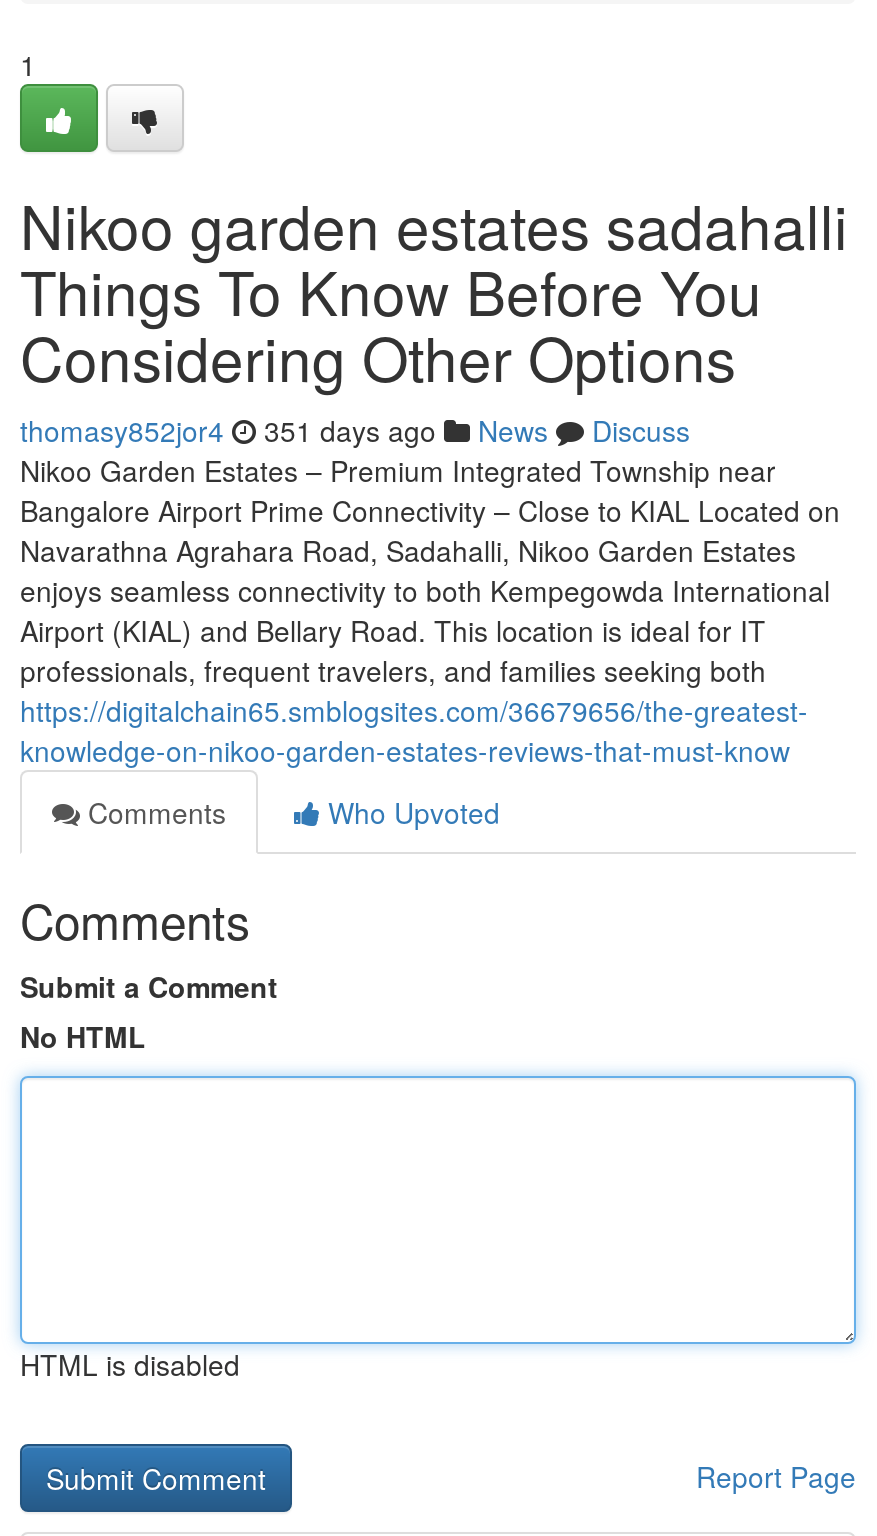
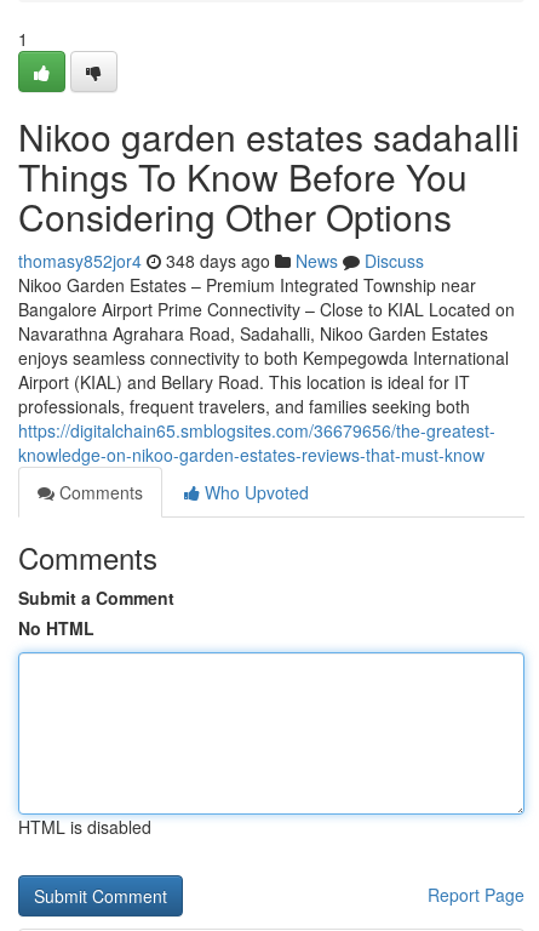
[20,410,690,450] thomasy852jor4 351 days ago News Discuss -> [18,249,424,273] thomasy852jor4 348 days ago News Discuss

